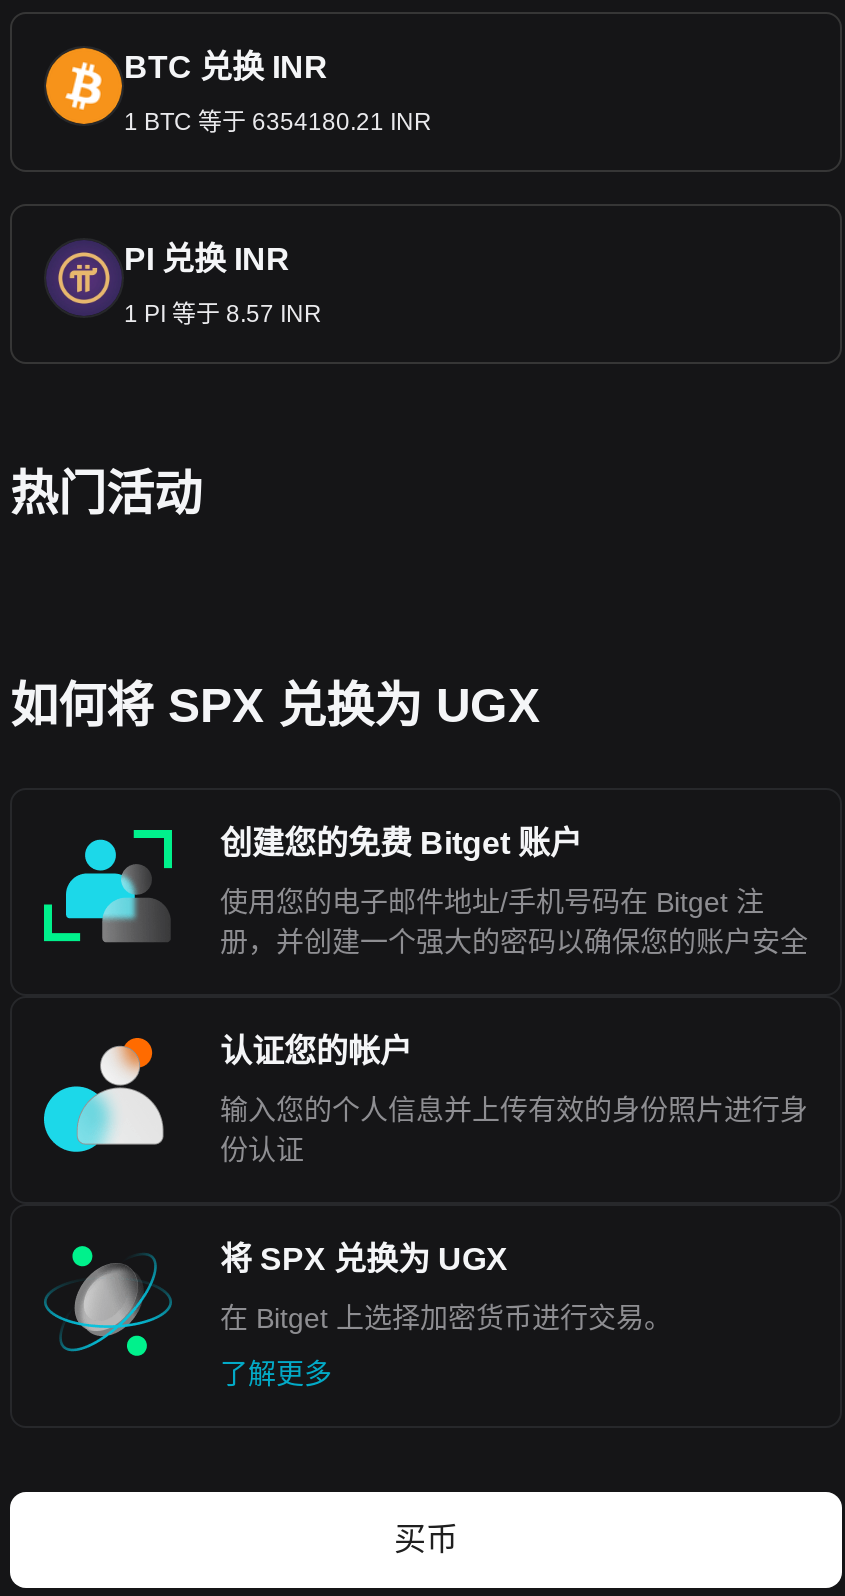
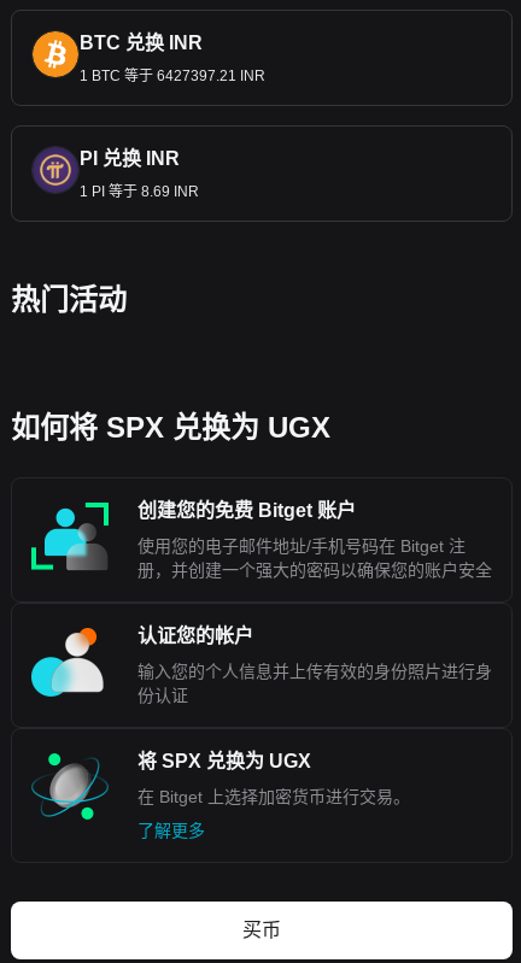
[124,108,432,136] 1 BTC 等于 6354180.21 INR -> [80,67,265,84] 1 BTC 等于 6427397.21 INR
[124,300,322,328] 1 PI 等于 8.57 INR -> [80,183,199,200] 1 PI 等于 8.69 INR

